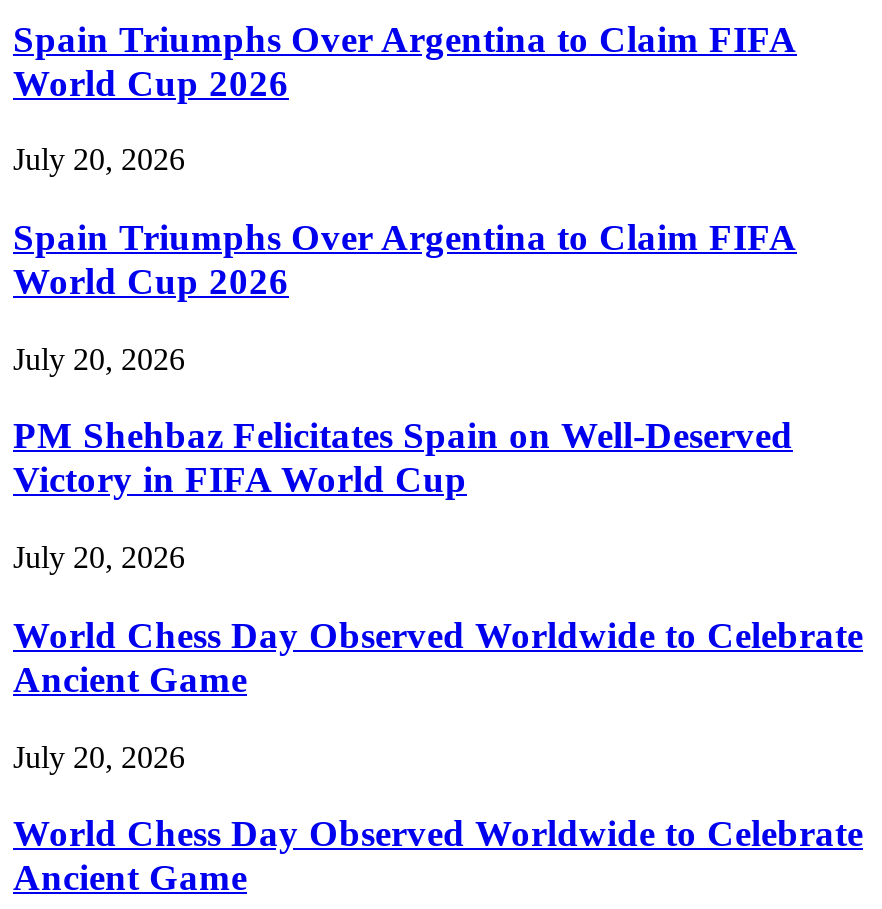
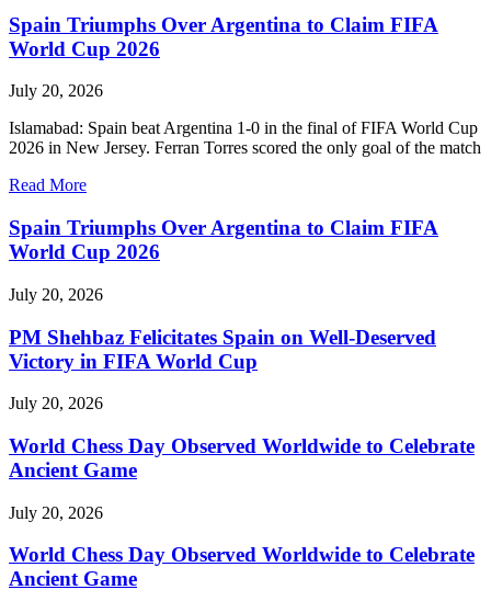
none -> [9,119,481,195] Islamabad: Spain beat Argentina 1-0 in the final of FIFA World Cup | 2026 in New Jersey. Ferran Torres scored the only goal of the match | Read More

